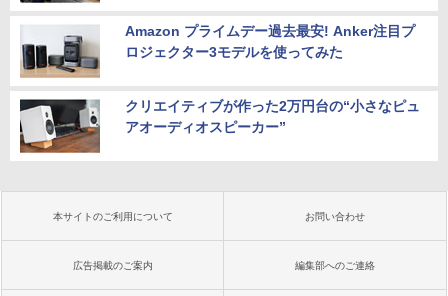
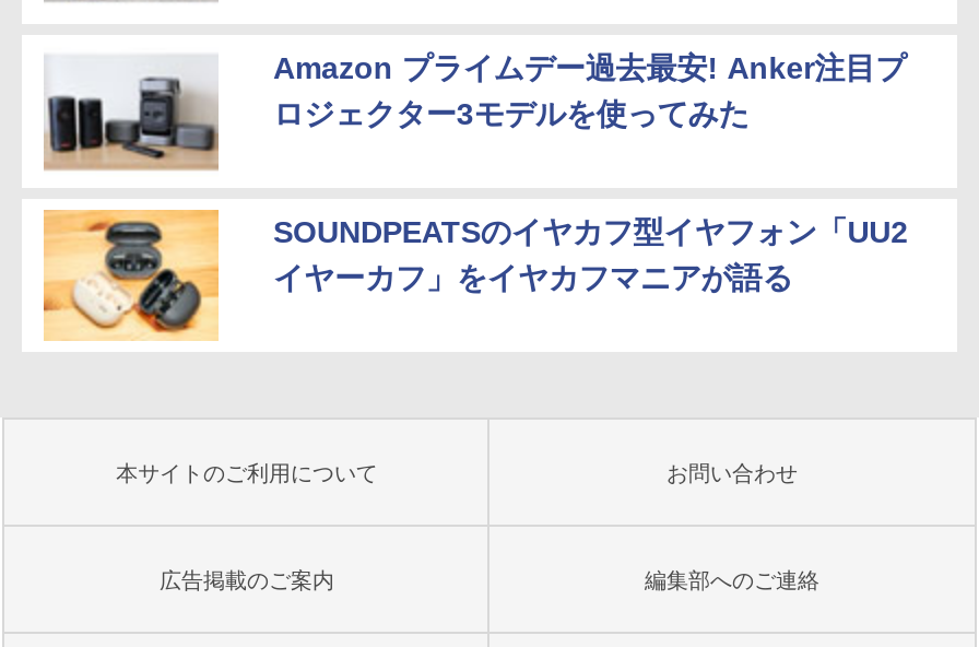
[19,96,420,156] [image] | クリエイティブが作った2万円台の“小さなピュ | アオーディオスピーカー” -> [42,208,908,343] [image] | SOUNDPEATSのイヤカフ型イヤフォン「UU2 | イヤーカフ」をイヤカフマニアが語る

